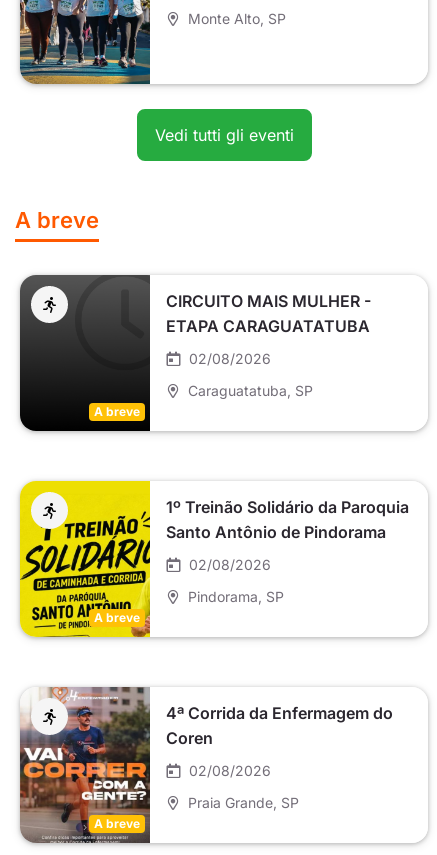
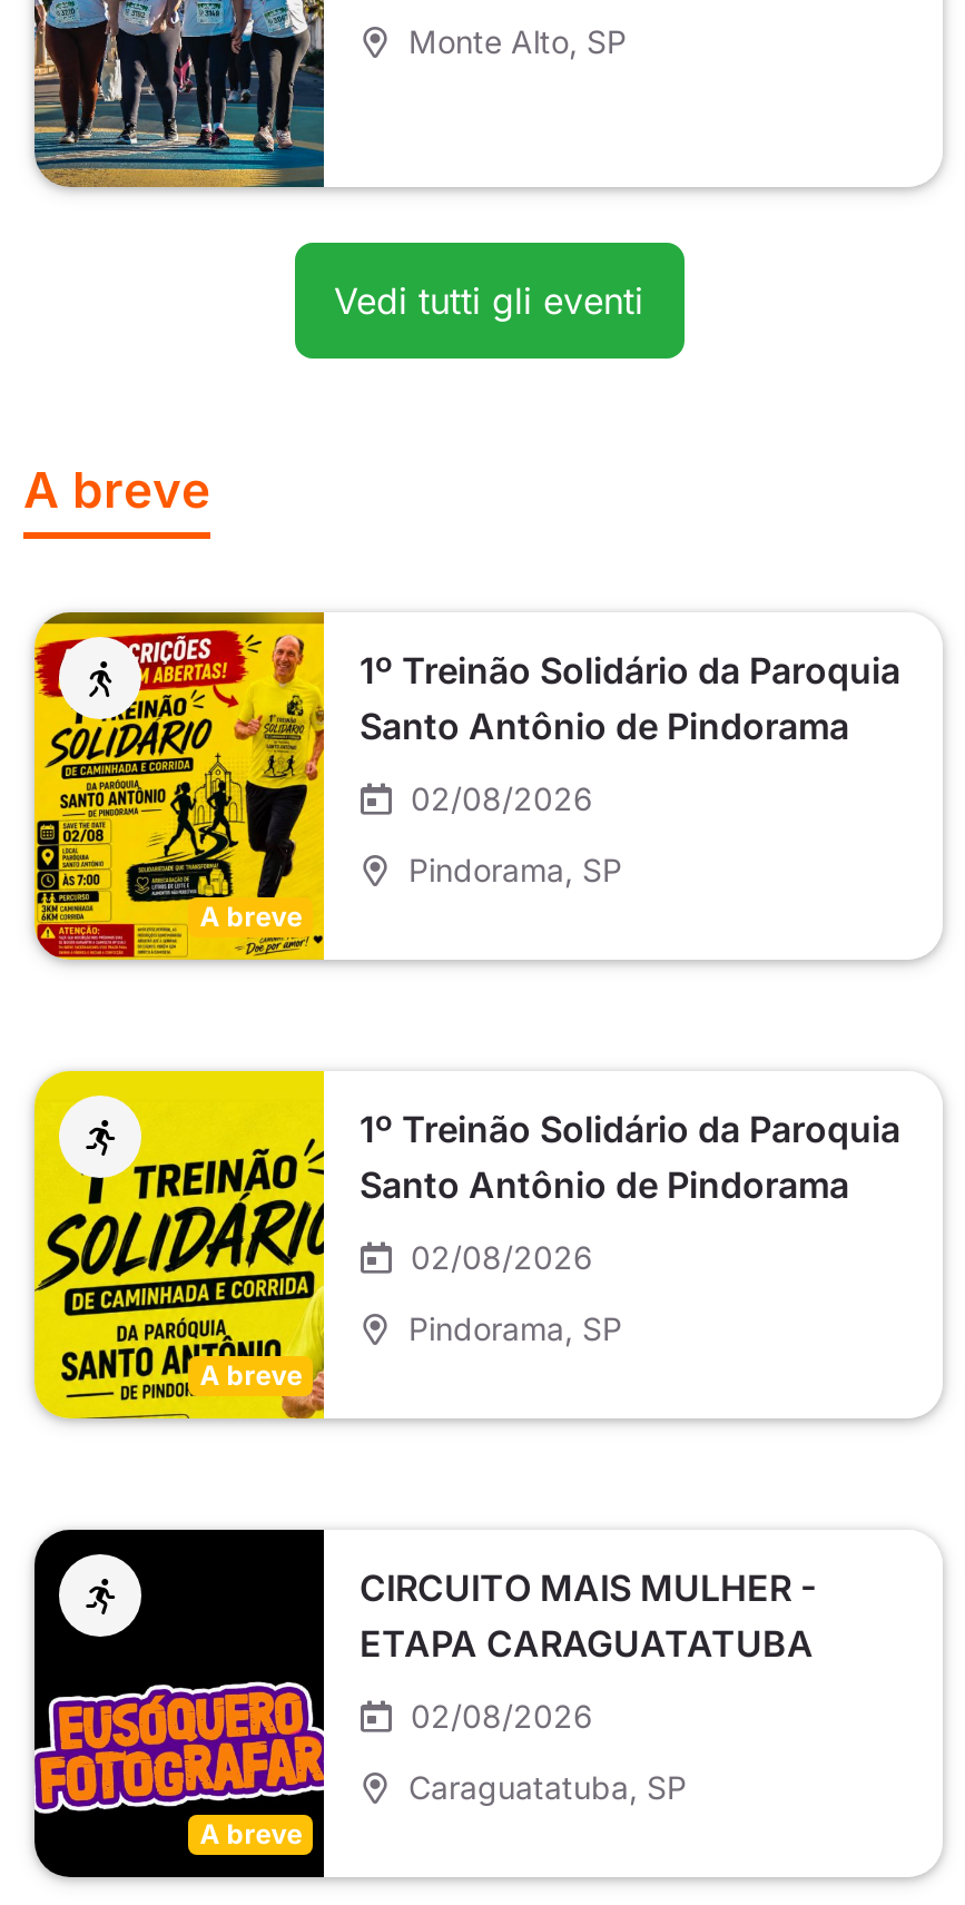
none -> [360,648,900,748] 1º Treinão Solidário da Paroquia | Santo Antônio de Pindorama
[19,274,151,432] [image] -> [32,610,326,962] [image]
moved [166,291,371,336] -> [360,1565,816,1666]: CIRCUITO MAIS MULHER - | ETAPA CARAGUATATUBA
none -> [408,851,622,888] Pindorama, SP
moved [188,382,313,399] -> [408,1768,687,1806]: Caraguatatuba, SP
[19,686,151,843] [image] -> [32,1528,326,1877] [image]
[166,703,393,748] 4ª Corrida da Enfermagem do | Coren -> none
[188,794,299,811] Praia Grande, SP -> none

